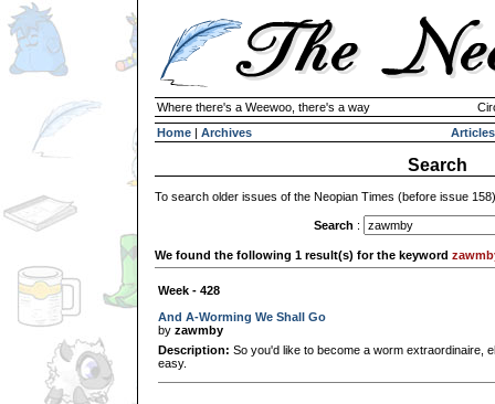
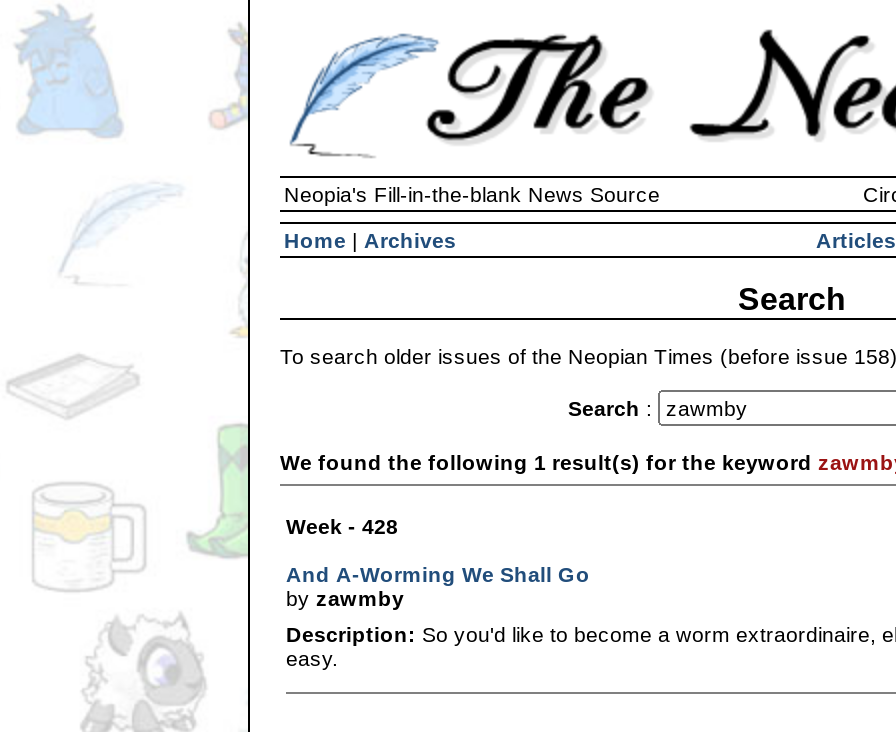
[157,100,370,114] Where there's a Weewoo, there's a way -> [284,182,660,206] Neopia's Fill-in-the-blank News Source

